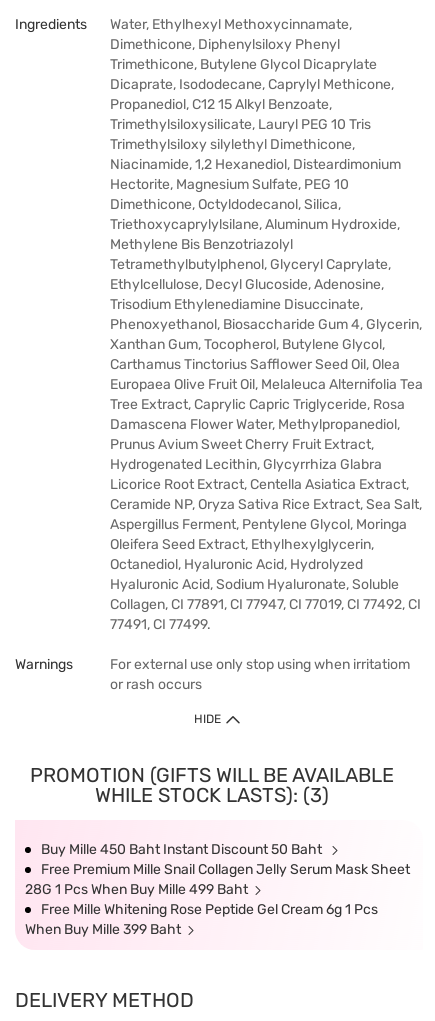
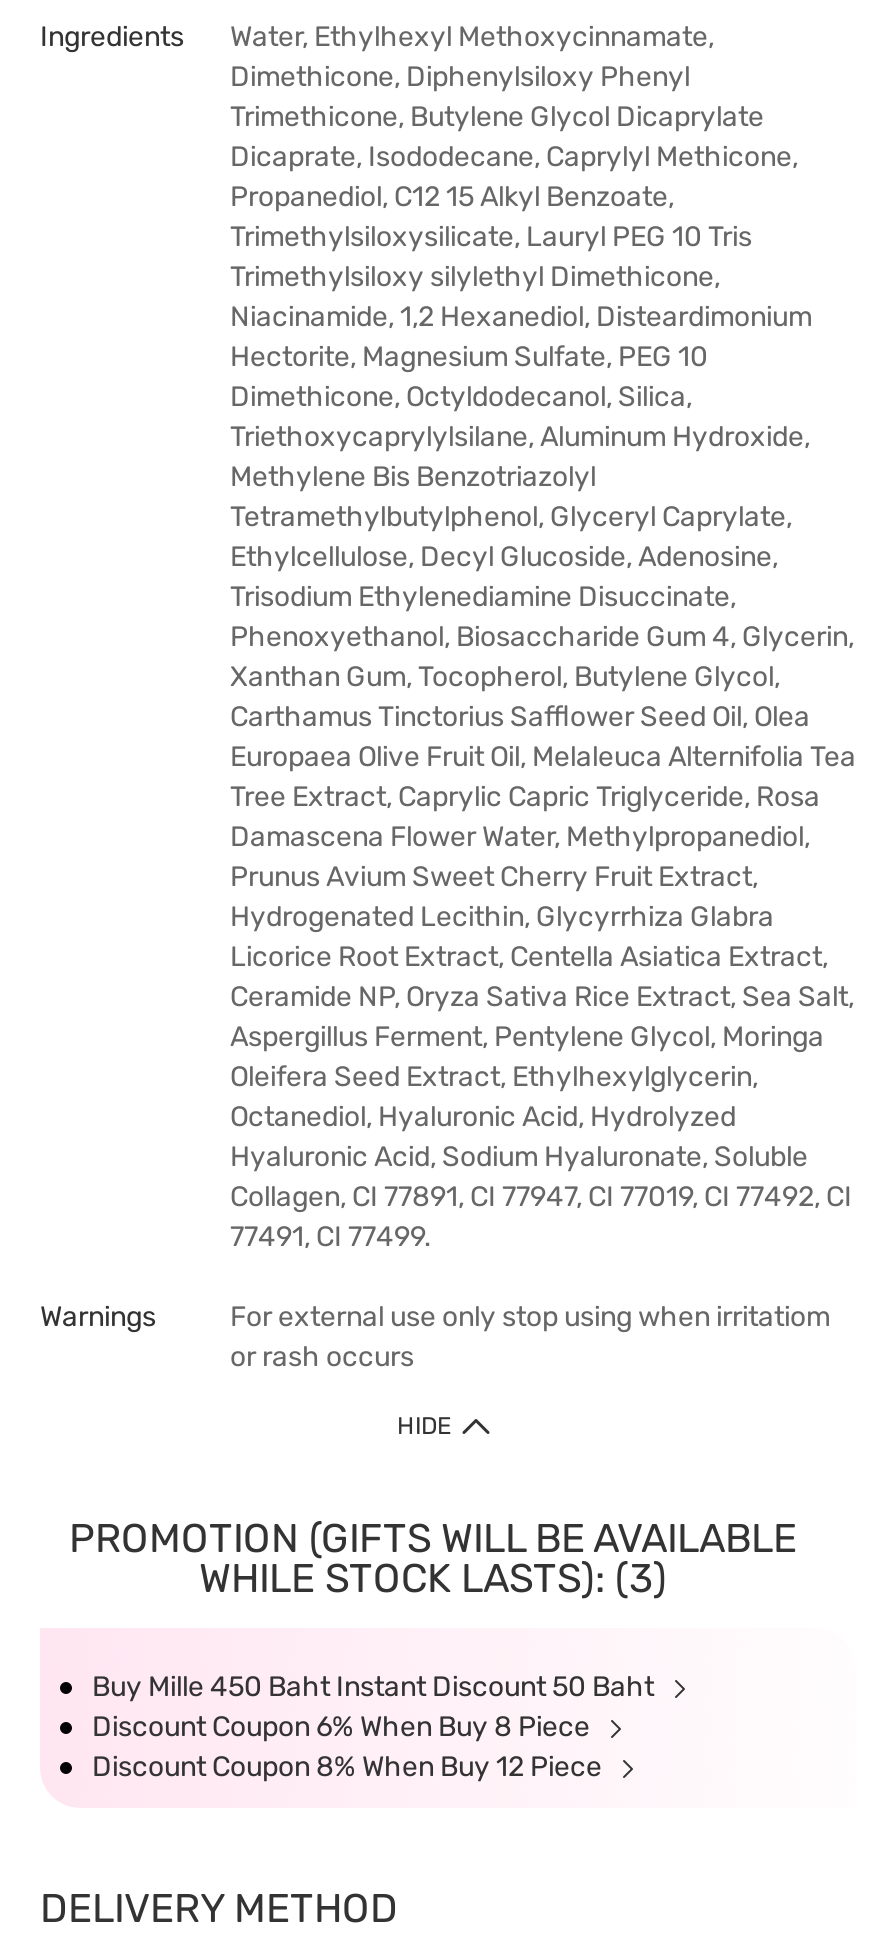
[25,861,410,938] Free Premium Mille Snail Collagen Jelly Serum Mask Sheet | 28G 1 Pcs When Buy Mille 499 Baht | Free Mille Whitening Rose Peptide Gel Cream 6g 1 Pcs | When Buy Mille 399 Baht -> [92,1710,608,1784] Discount Coupon 6% When Buy 8 Piece | Discount Coupon 8% When Buy 12 Piece

